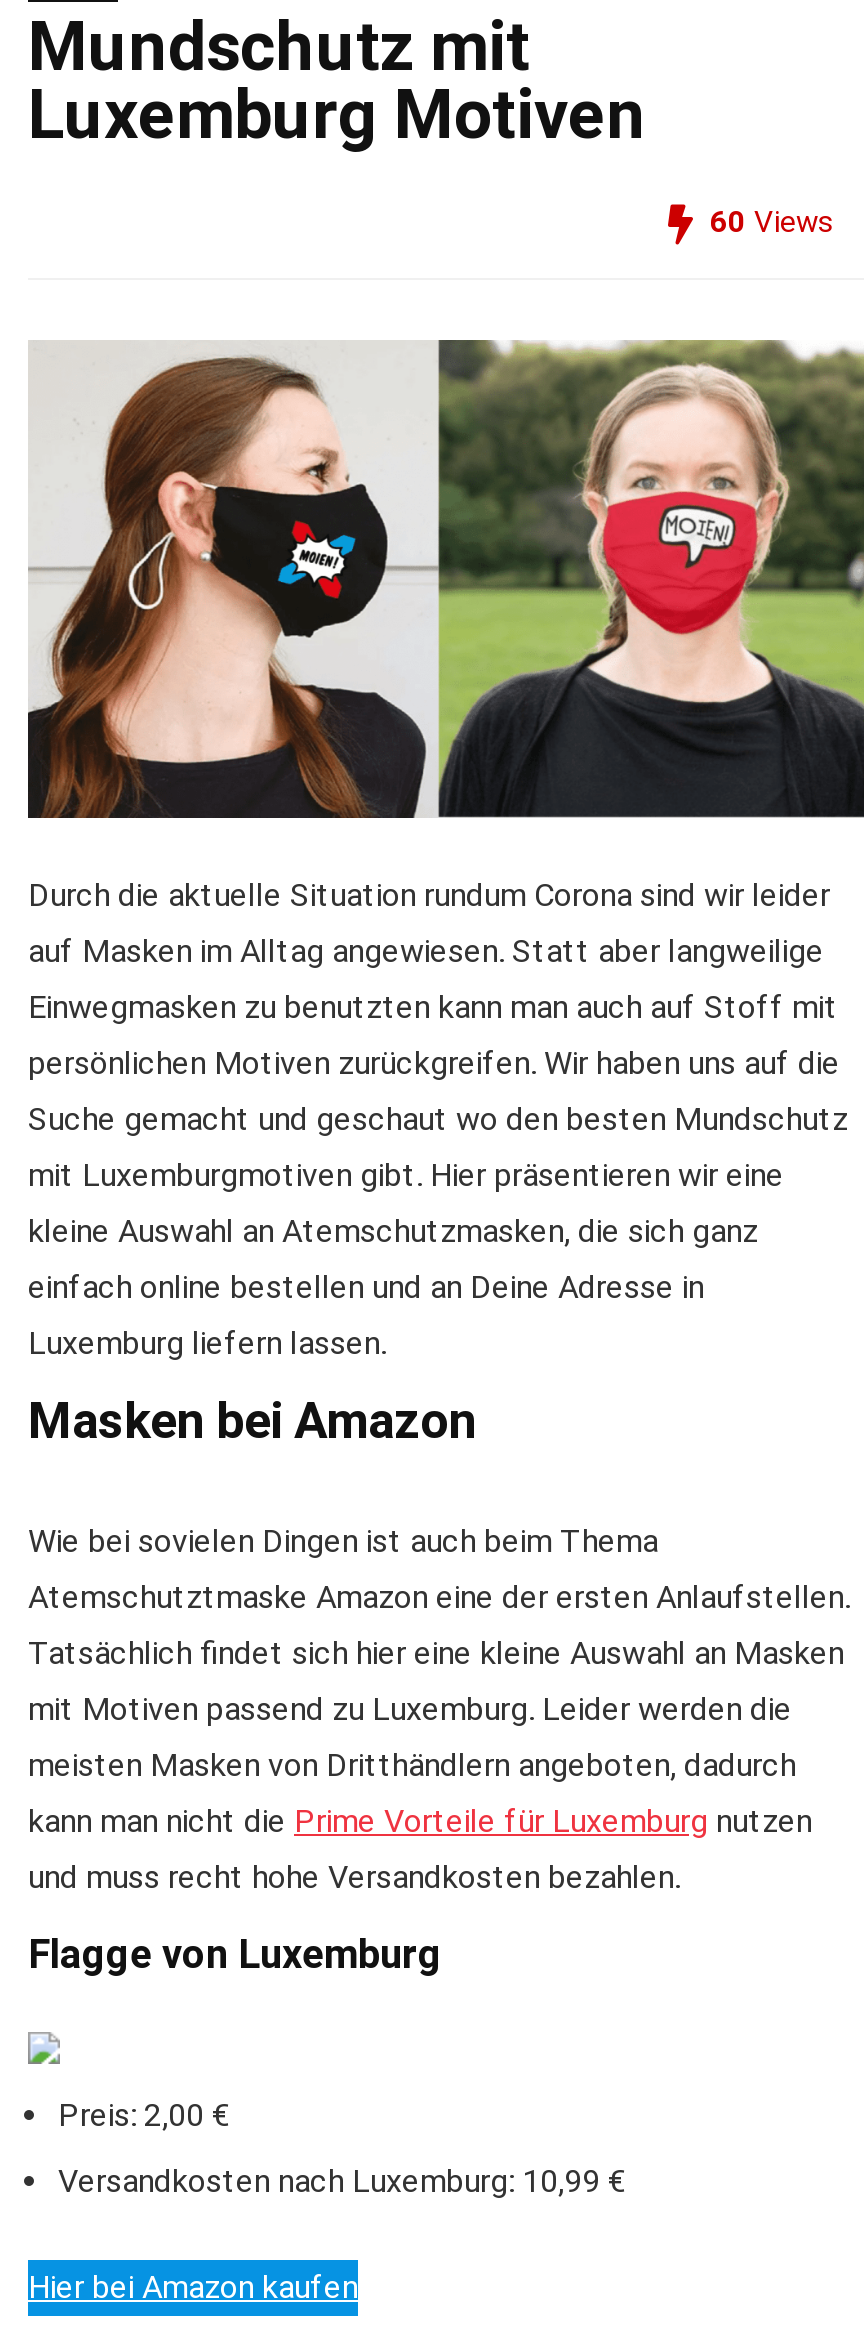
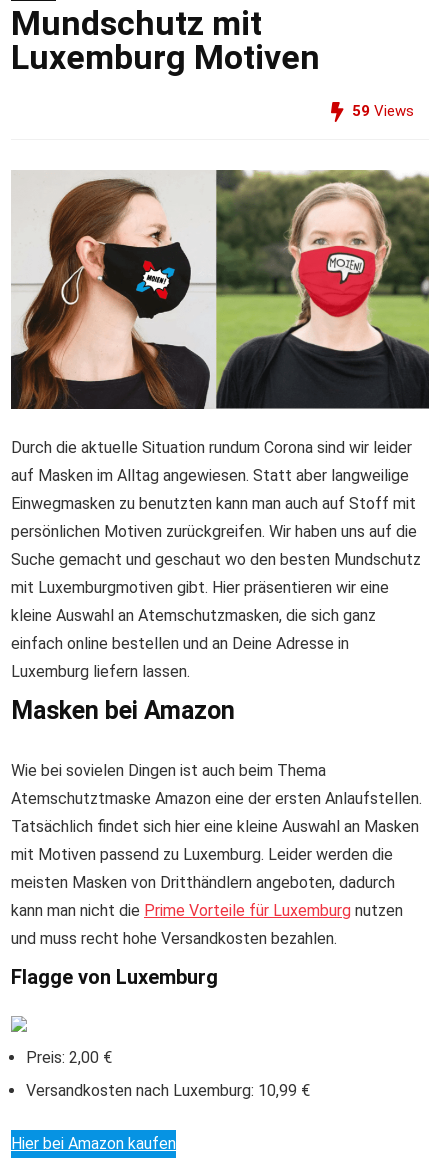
[710,204,834,240] 60 Views -> [352,102,414,120] 59 Views

